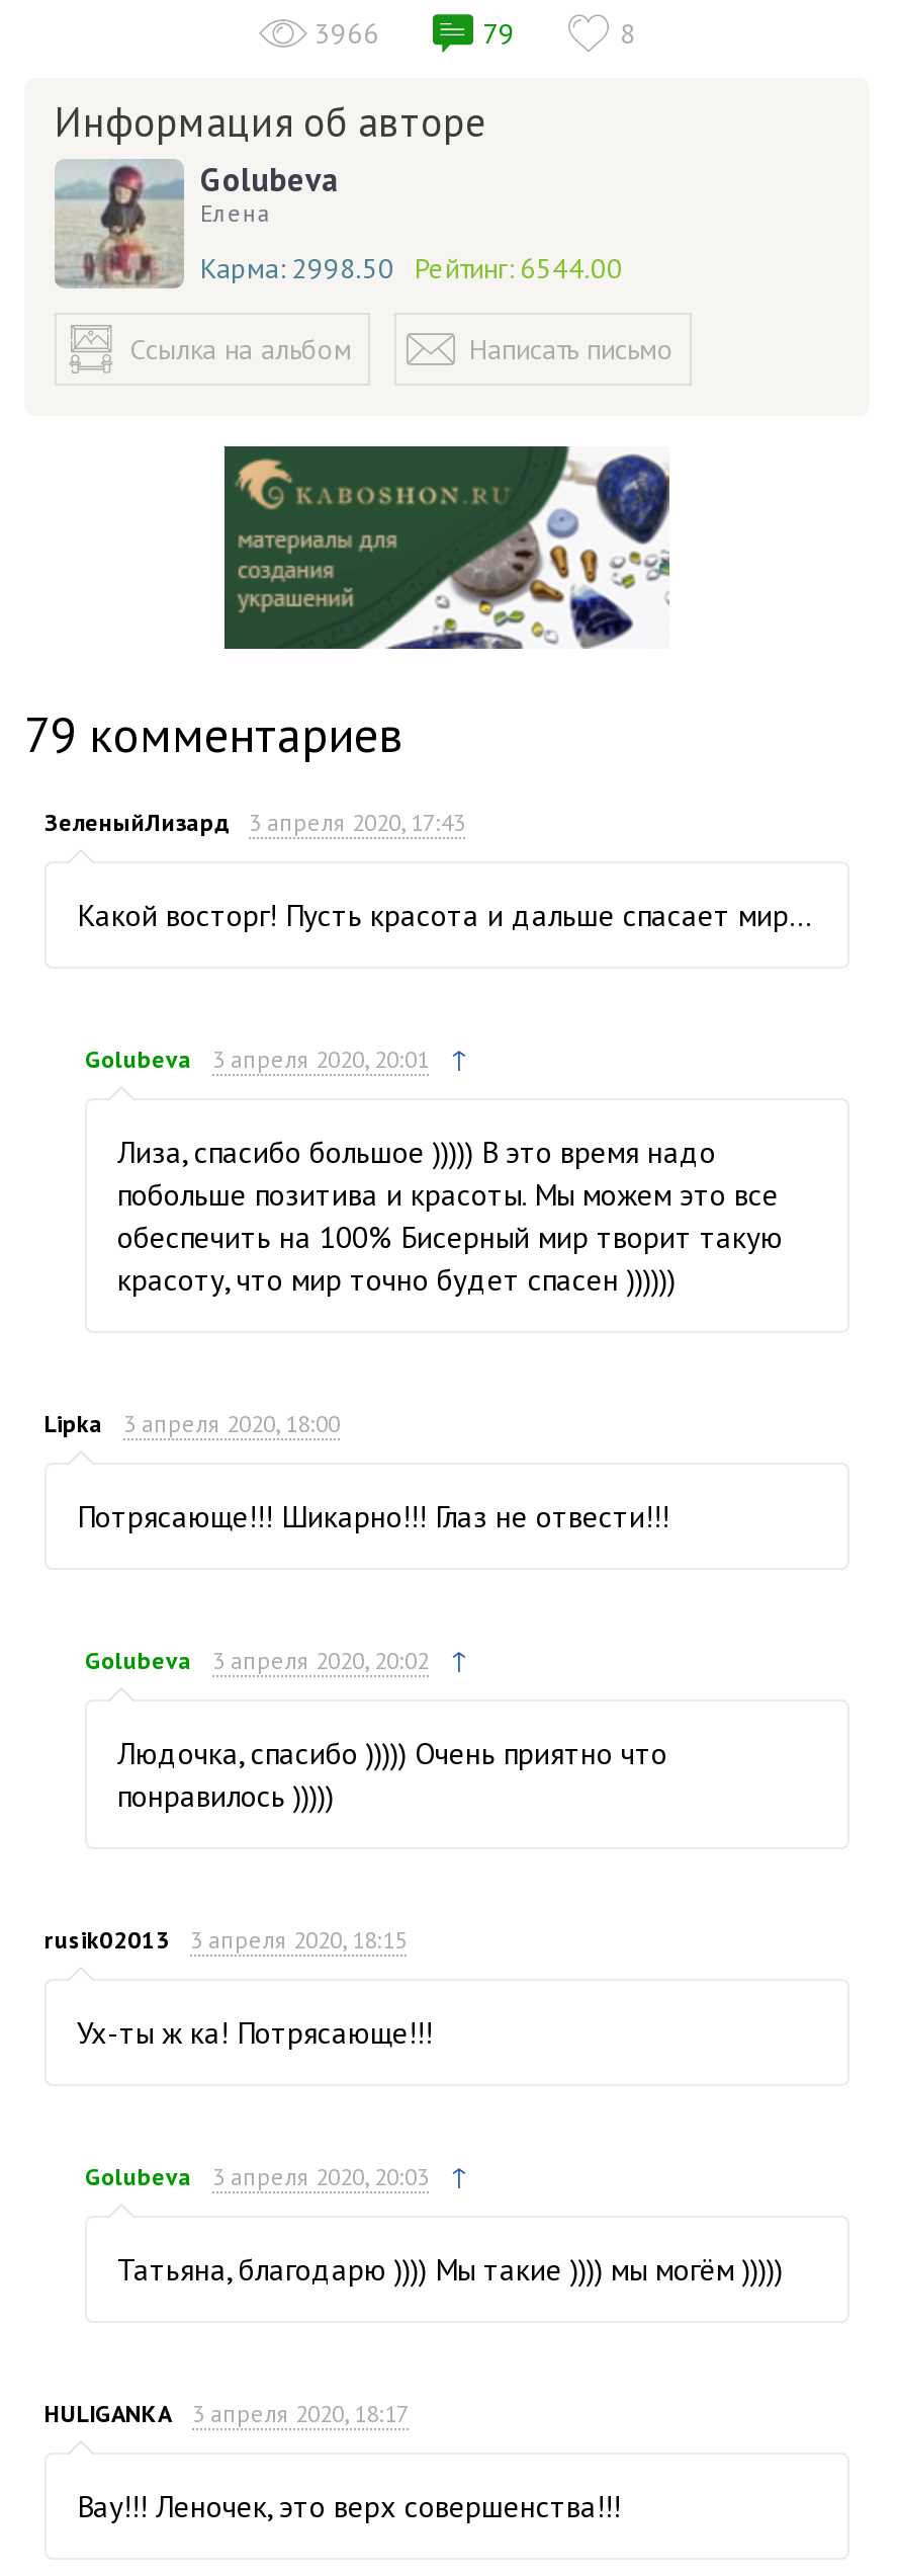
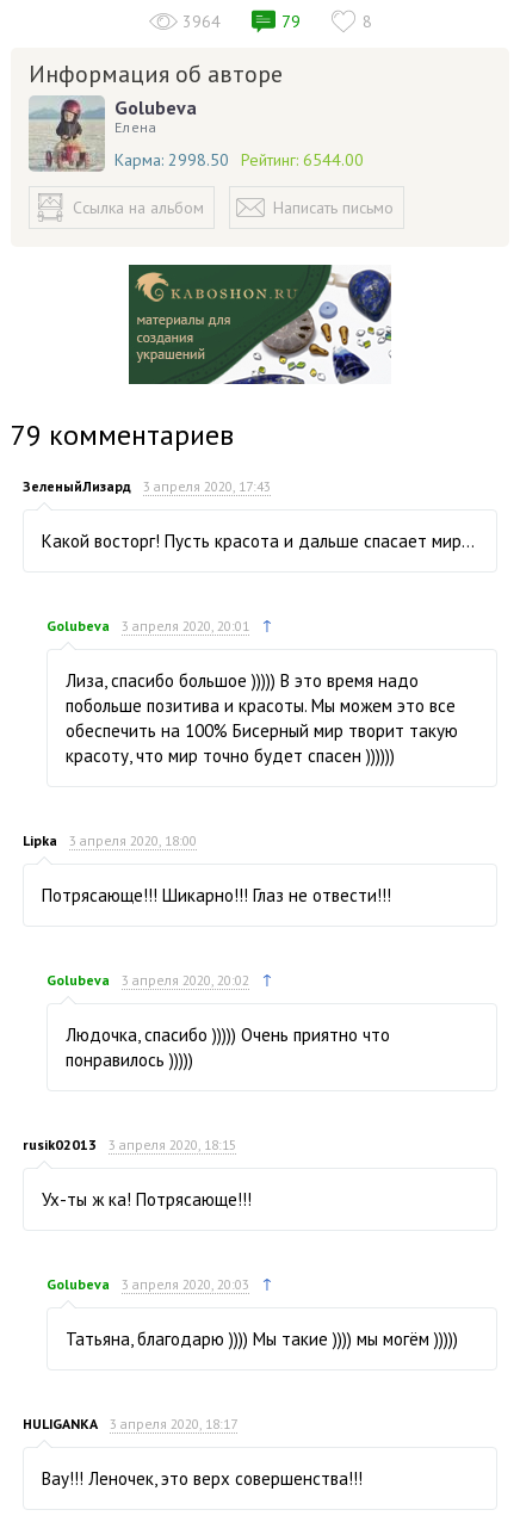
[315,14,379,51] 3966 -> [182,10,220,32] 3964

